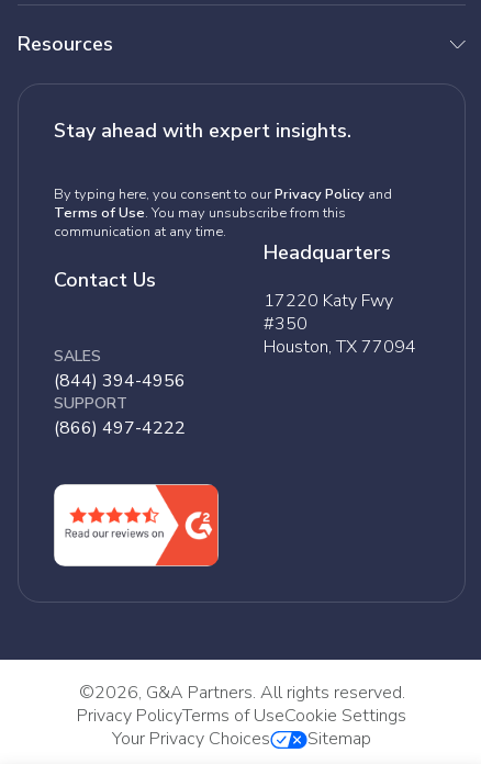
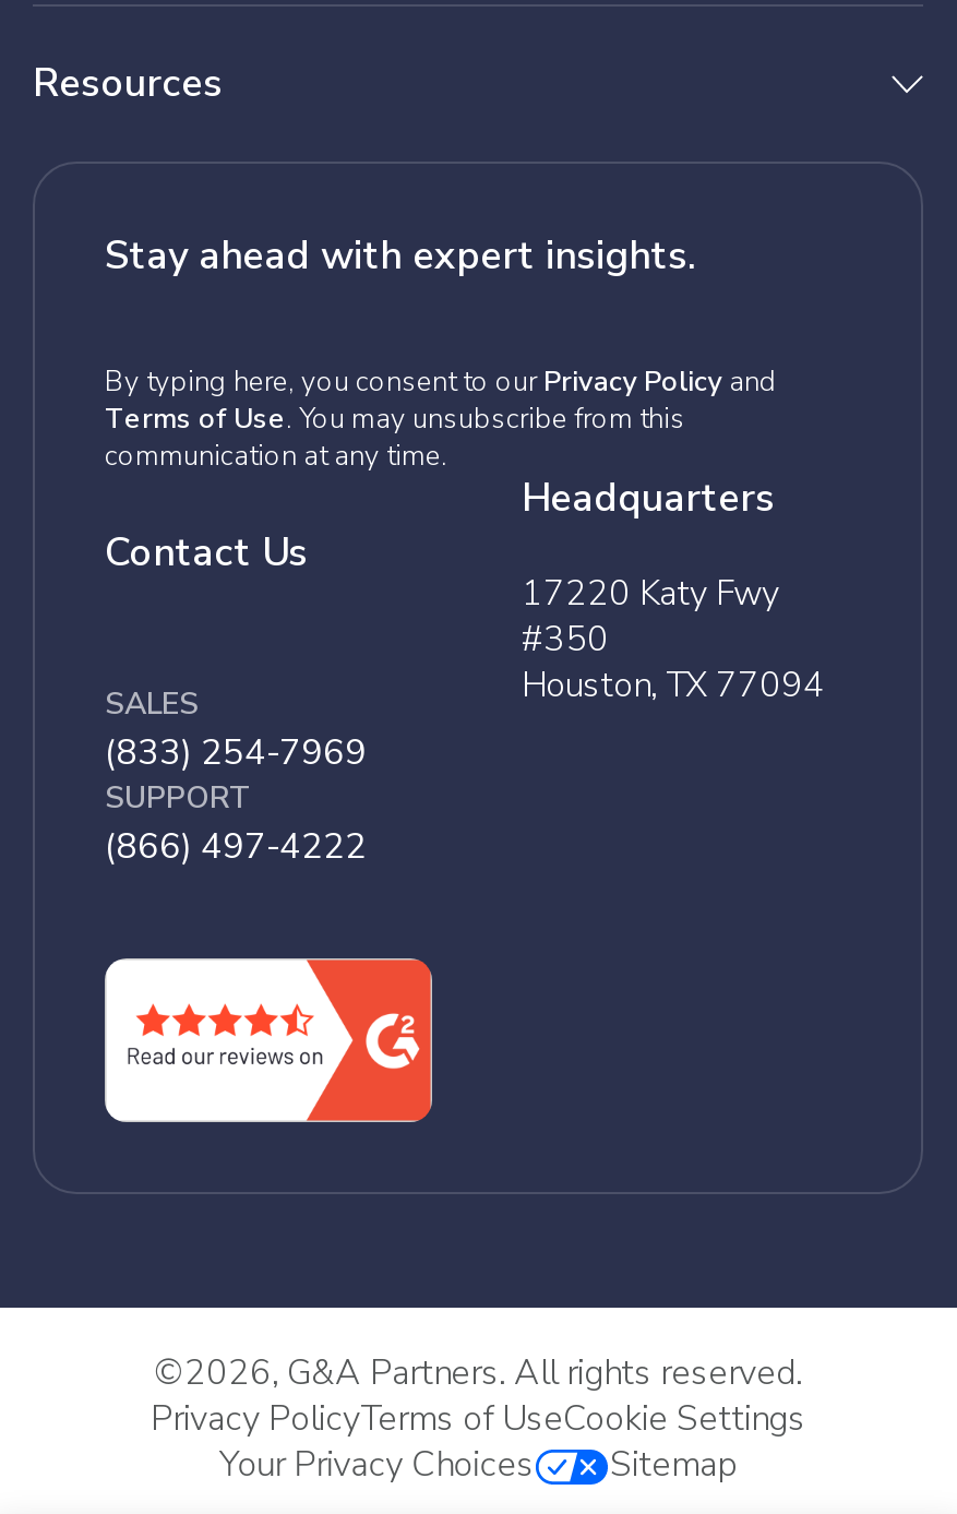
[54,369,186,393] (844) 394-4956 -> [105,730,367,778] (833) 254-7969

